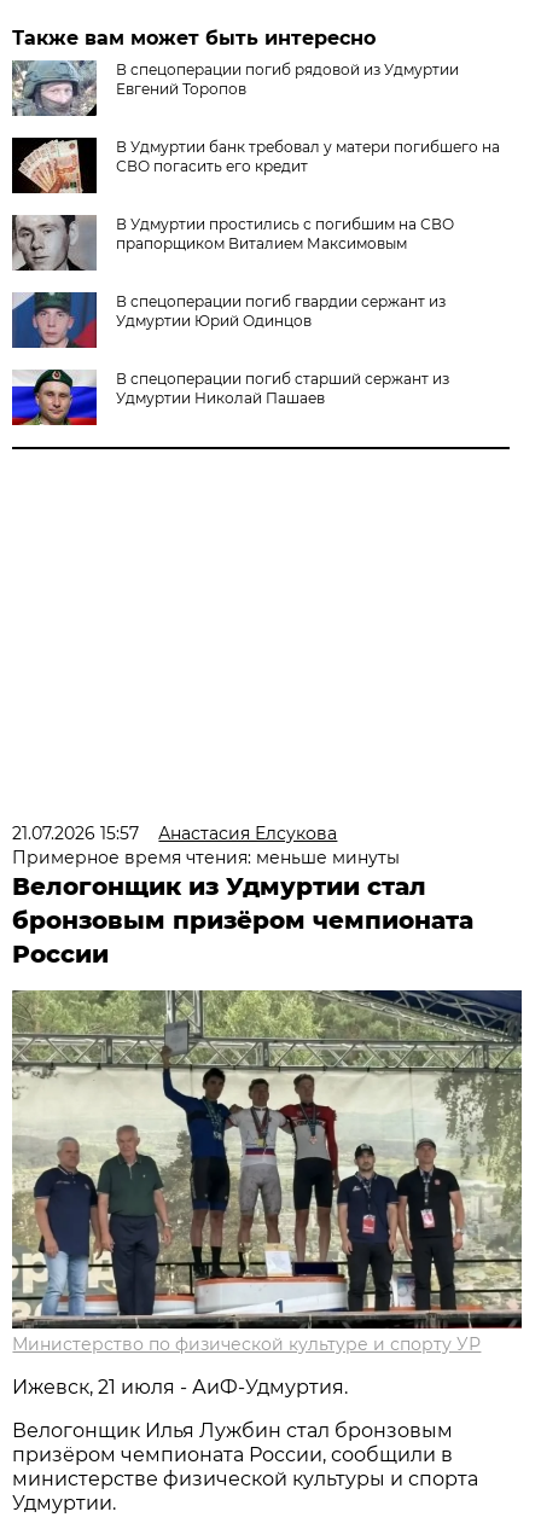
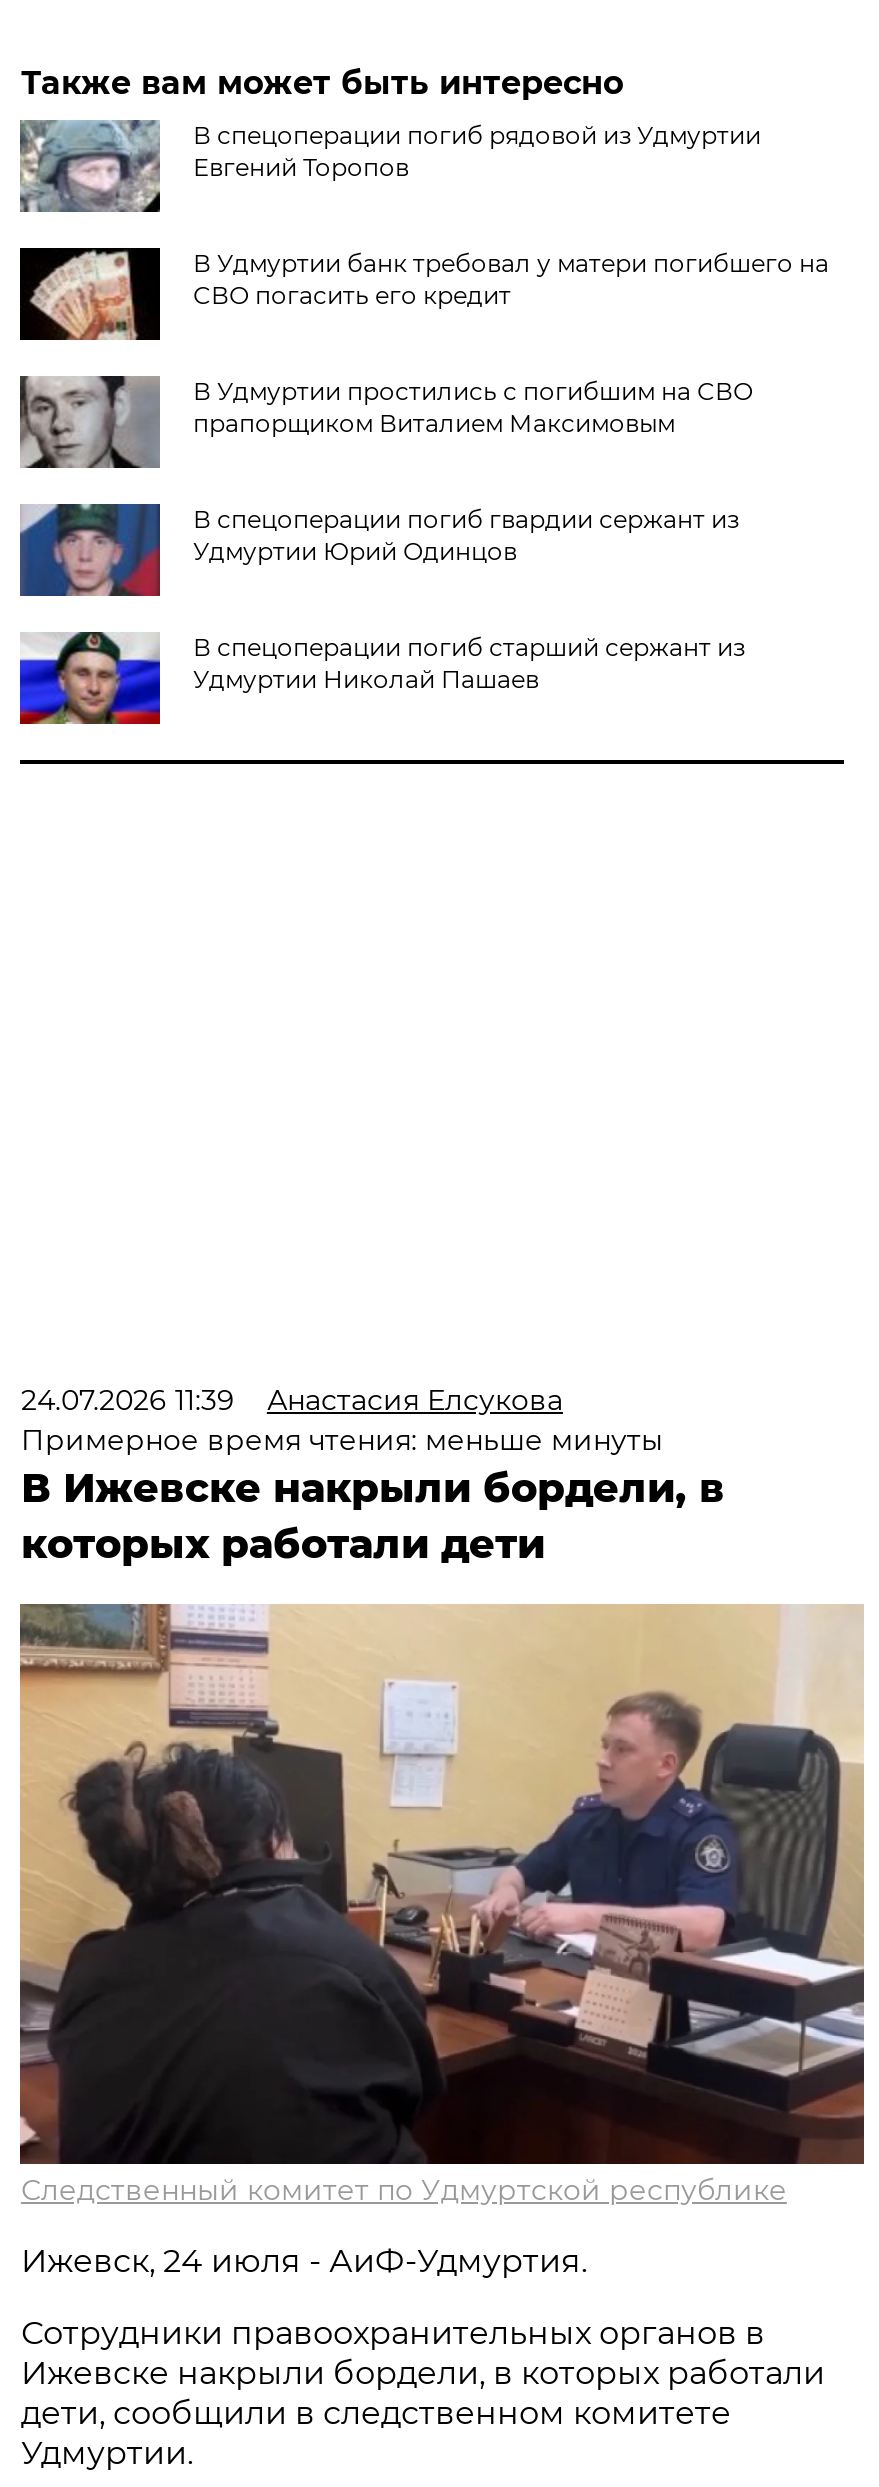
[13,822,337,844] 21.07.2026 15:57 Анастасия Елсукова -> [21,1382,563,1418] 24.07.2026 11:39 Анастасия Елсукова
[13,872,474,969] Велогонщик из Удмуртии стал | бронзовым призёром чемпионата | России -> [21,1464,725,1568] В Ижевске накрыли бордели, в | которых работали дети
[11,989,523,1355] [image] | Министерство по физической культуре и спорту УР -> [20,1604,864,2208] [image] | Следственный комитет по Удмуртской республике
[13,1376,348,1399] Ижевск, 21 июля - АиФ-Удмуртия. -> [21,2242,587,2280] Ижевск, 24 июля - АиФ-Удмуртия.
[13,1419,479,1490] Велогонщик Илья Лужбин стал бронзовым | призёром чемпионата России, сообщили в | министерстве физической культуры и спорта -> [21,2314,825,2432] Сотрудники правоохранительных органов в | Ижевске накрыли бордели, в которых работали | дети, сообщили в следственном комитете

